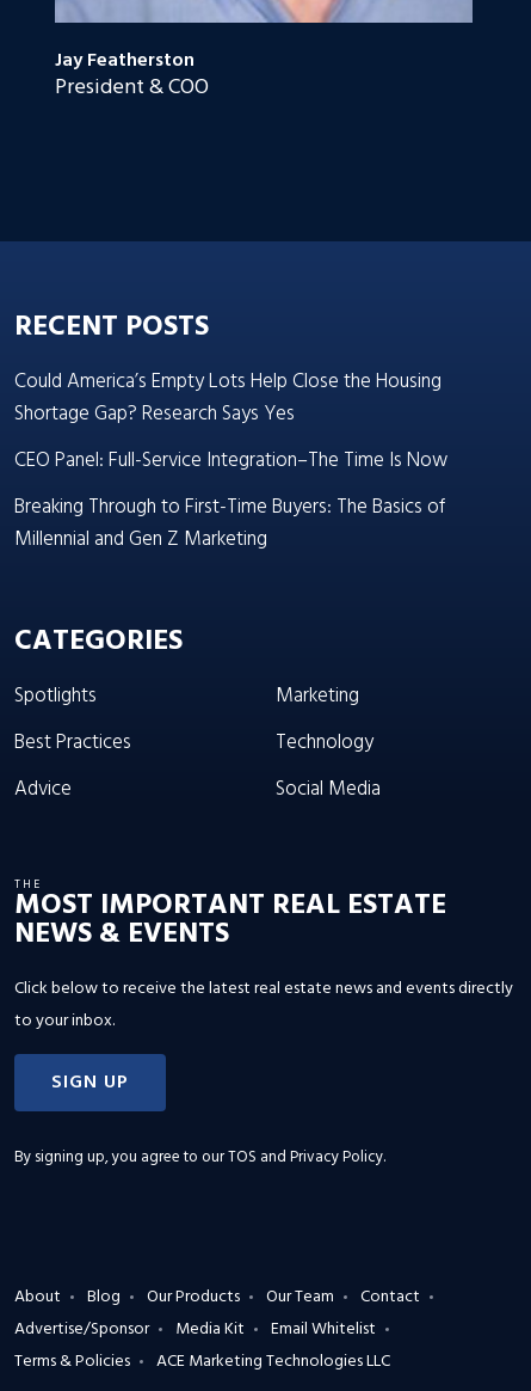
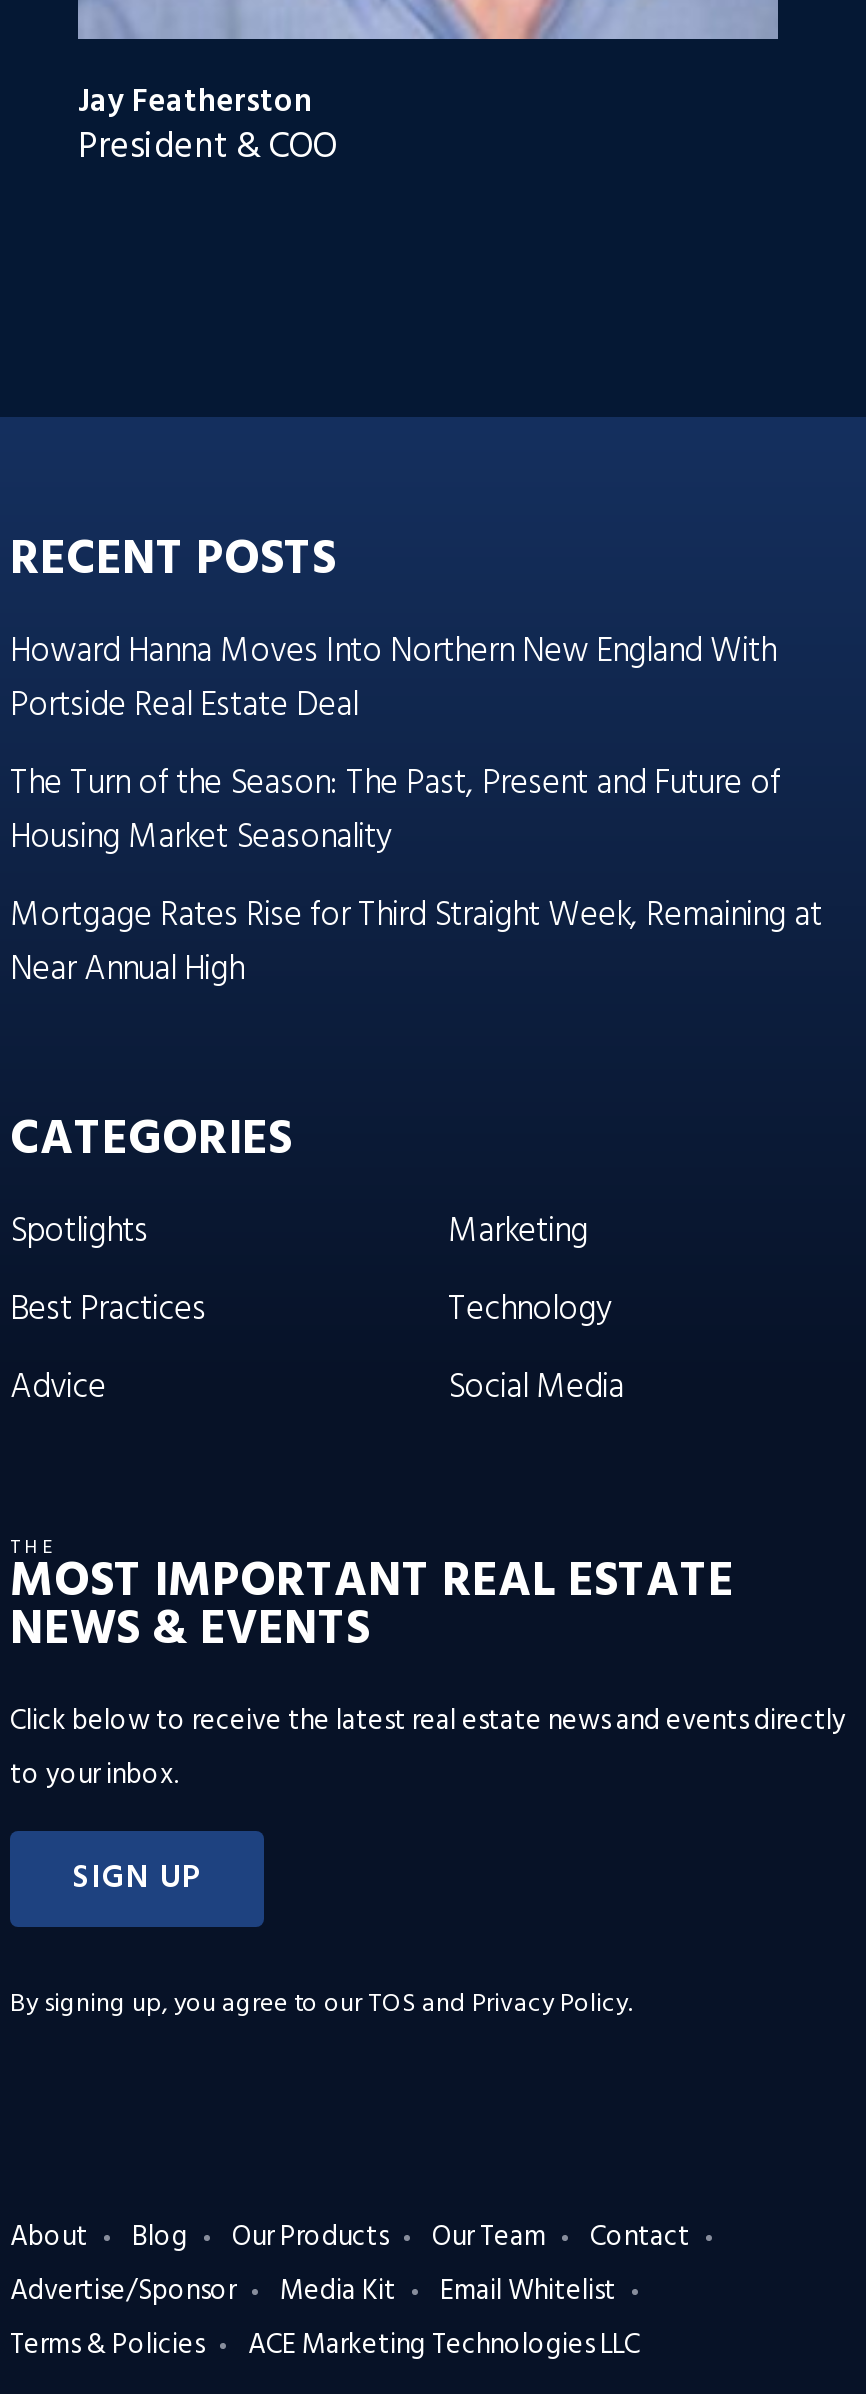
[14,366,447,556] Could America’s Empty Lots Help Close the Housing | Shortage Gap? Research Says Yes | CEO Panel: Full-Service Integration–The Time Is Now | Breaking Through to First-Time Buyers: The Basics of | Millennial and Gen Z Marketing -> [10,626,822,998] Howard Hanna Moves Into Northern New England With | Portside Real Estate Deal | The Turn of the Season: The Past, Present and Future of | Housing Market Seasonality | Mortgage Rates Rise for Third Straight Week, Remaining at | Near Annual High

